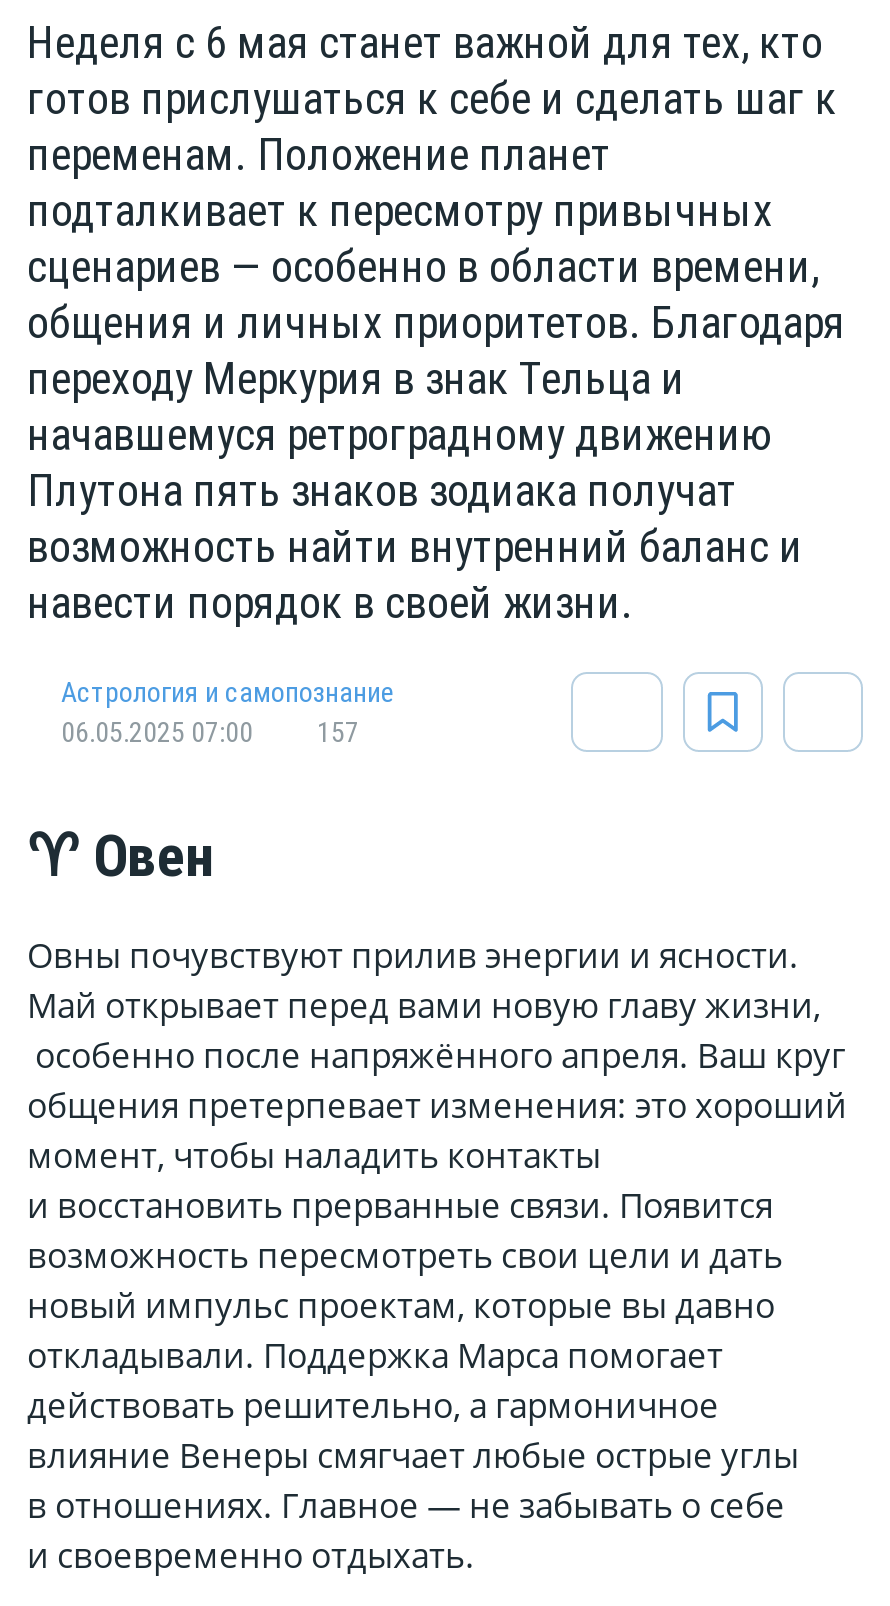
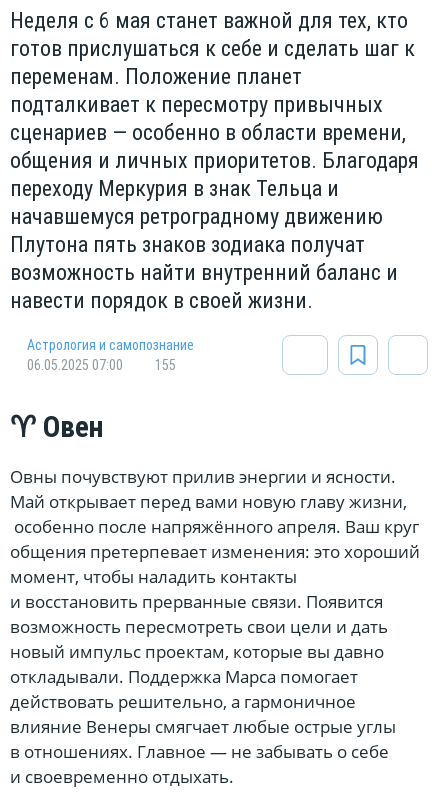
[61,717,359,749] 06.05.2025 07:00 157 -> [27,357,176,373] 06.05.2025 07:00 155

